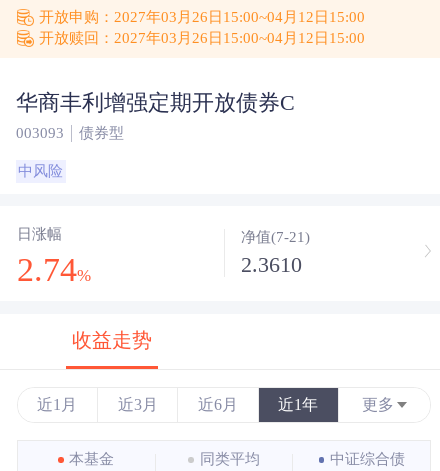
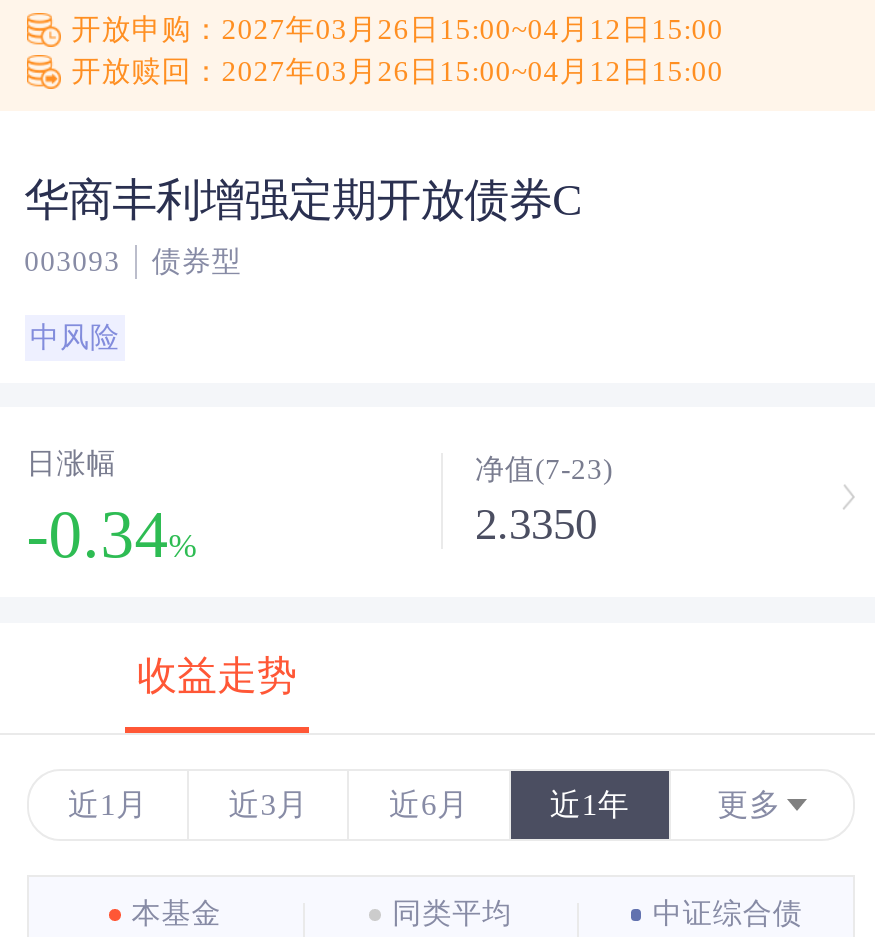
[241,229,310,245] 净值(7-21) -> [475,452,613,484] 净值(7-23)
[17,251,91,288] 2.74% -> [27,497,197,571] -0.34%
[241,252,302,277] 2.3610 -> [475,498,597,548] 2.3350

